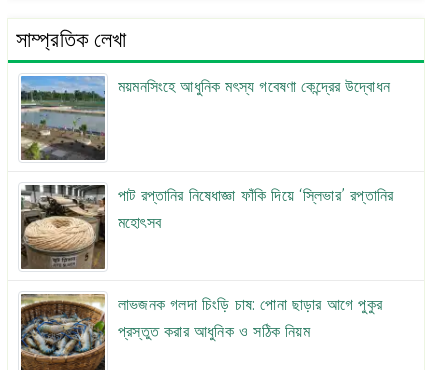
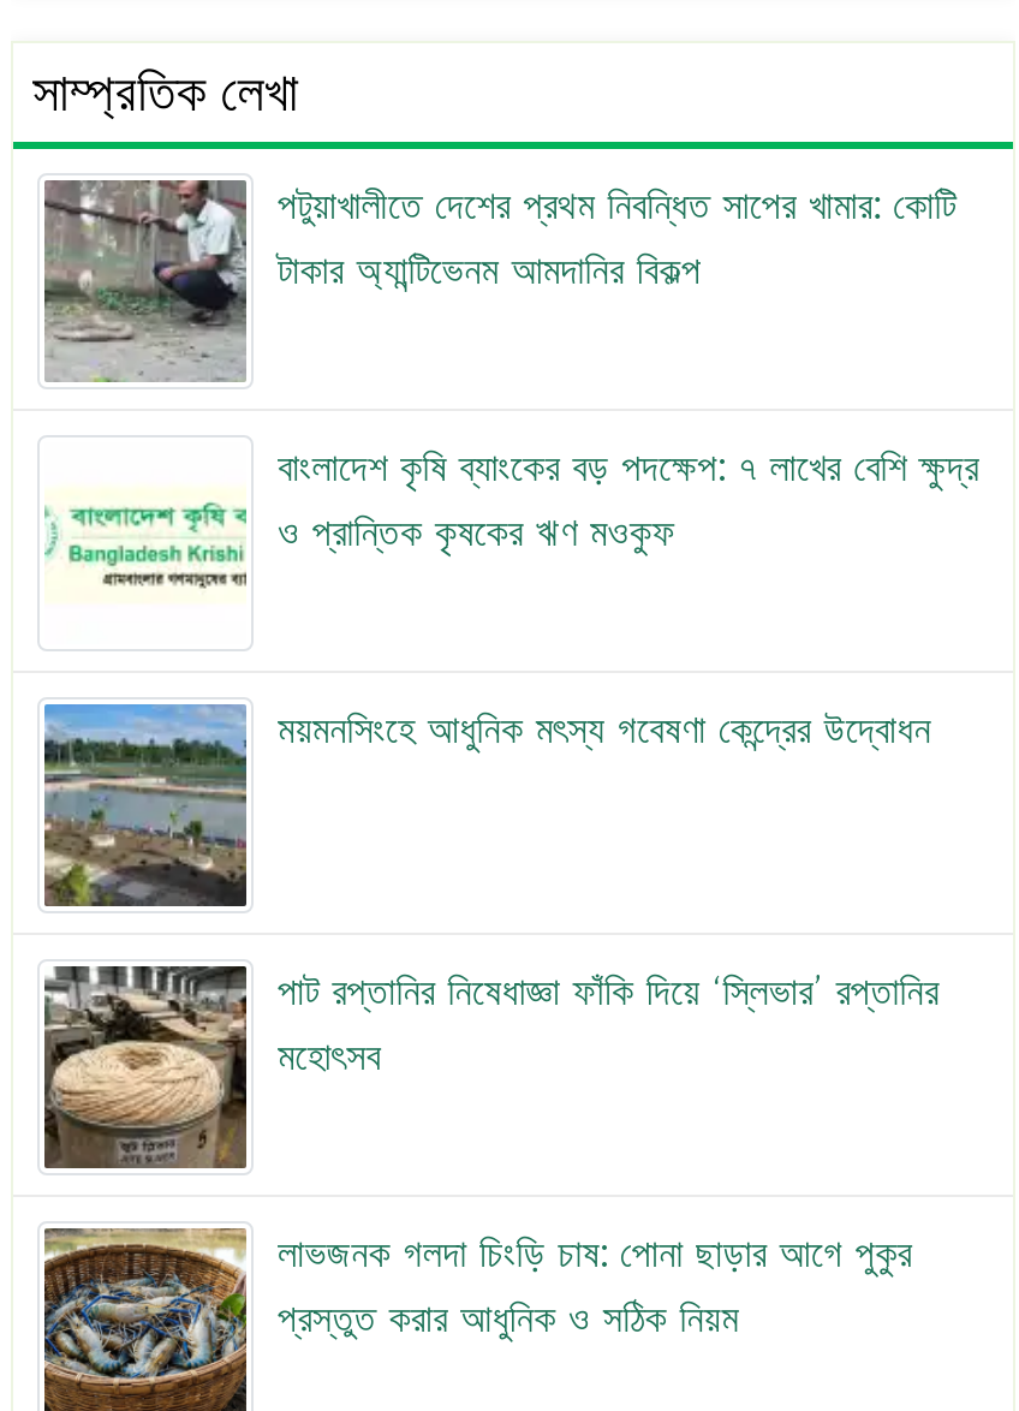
none -> [42,178,956,385] [image] | পটুয়াখালীতে দেশের প্রথম নিবন্ধিত সাপের খামার: কোটি | টাকার অ্যান্টিভেনম আমদানির বিকল্প
none -> [44,441,979,591] [image] | বাংলাদেশ কৃষি ব্যাংকের বড় পদক্ষেপ: ৭ লাখের বেশি ক্ষুদ্র | ও প্রান্তিক কৃষকের ঋণ মওকুফ

